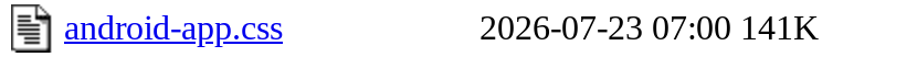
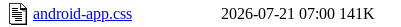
[479,10,820,47] 2026-07-23 07:00 141K -> [221,5,375,22] 2026-07-21 07:00 141K

